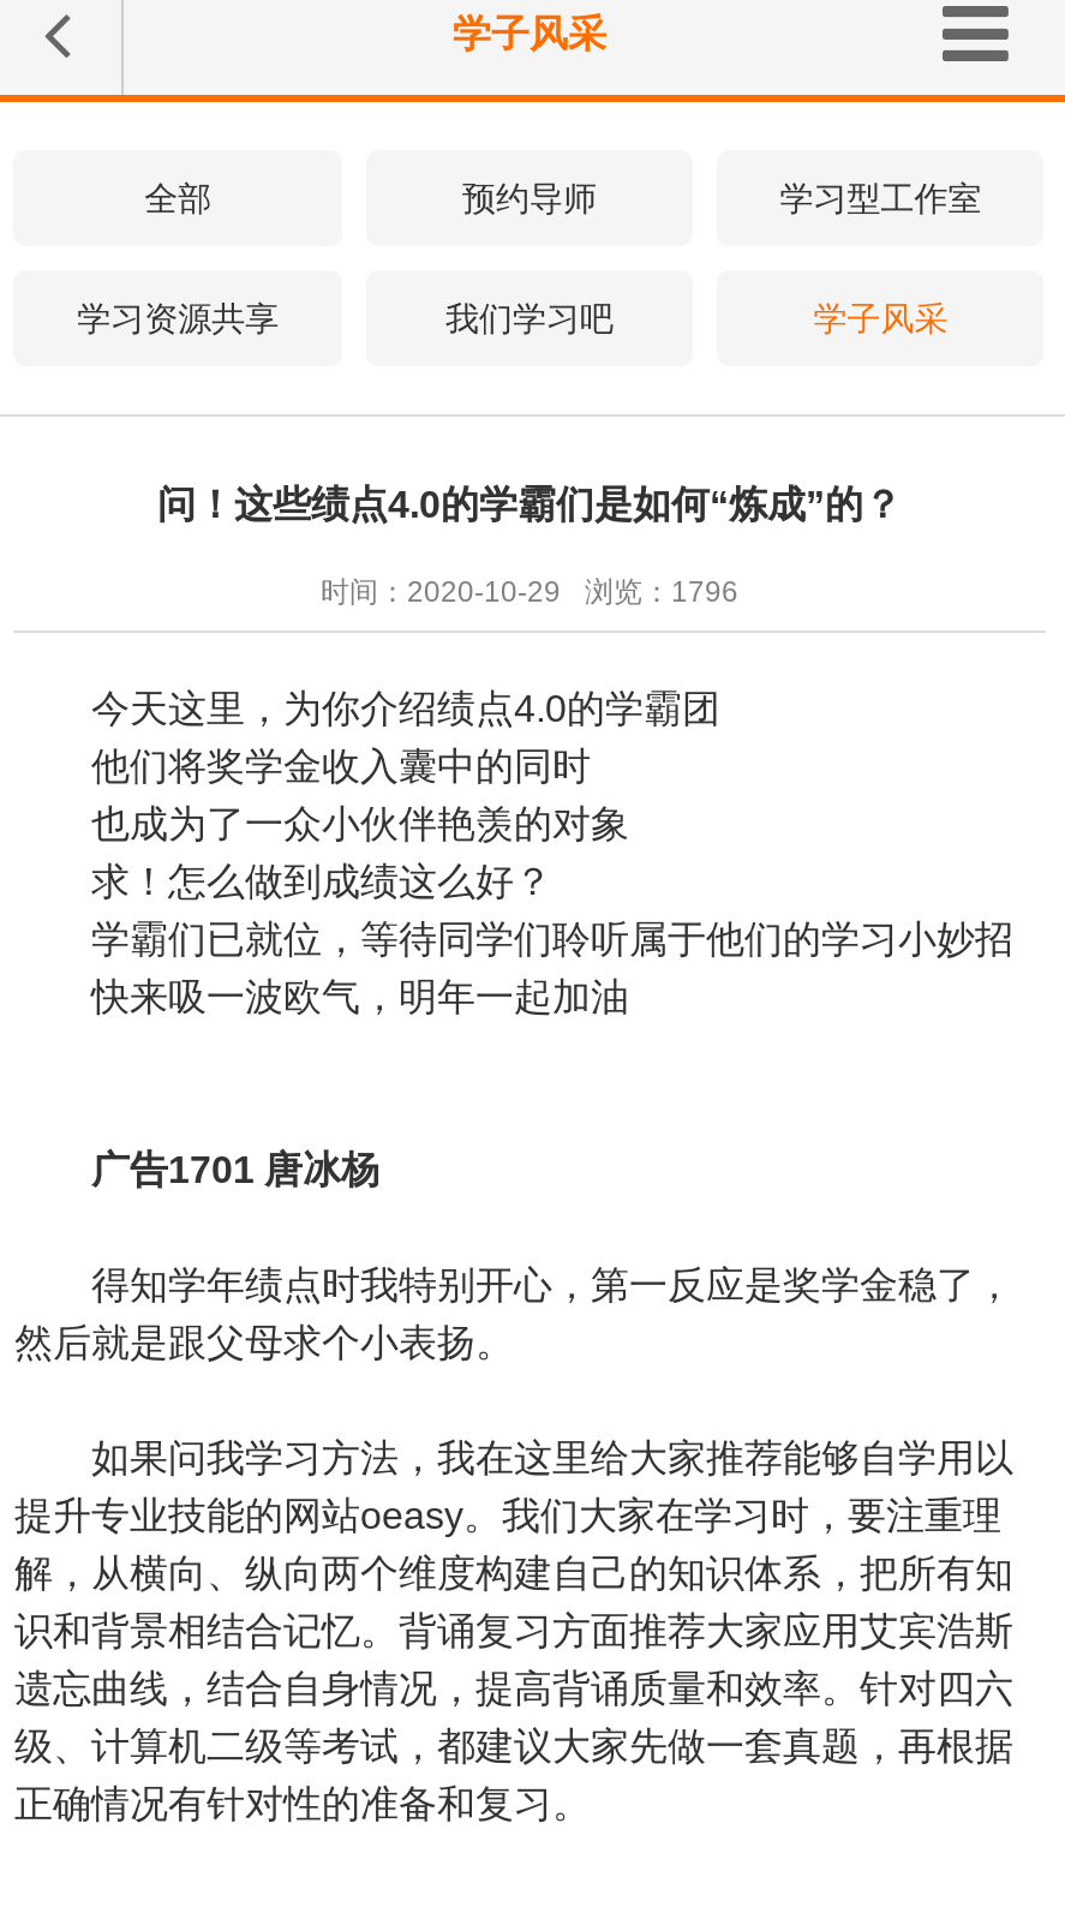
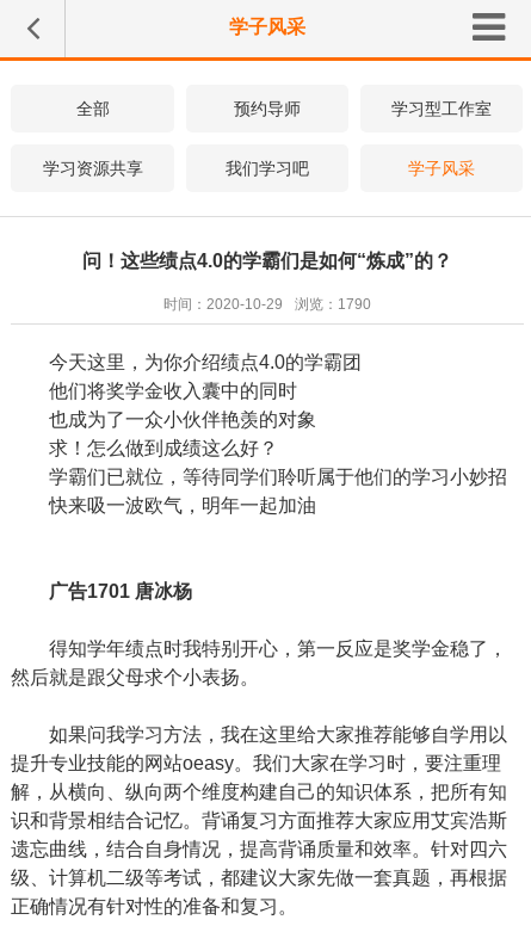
[321,575,738,609] 时间：2020-10-29 浏览：1796 -> [163,296,371,313] 时间：2020-10-29 浏览：1790

